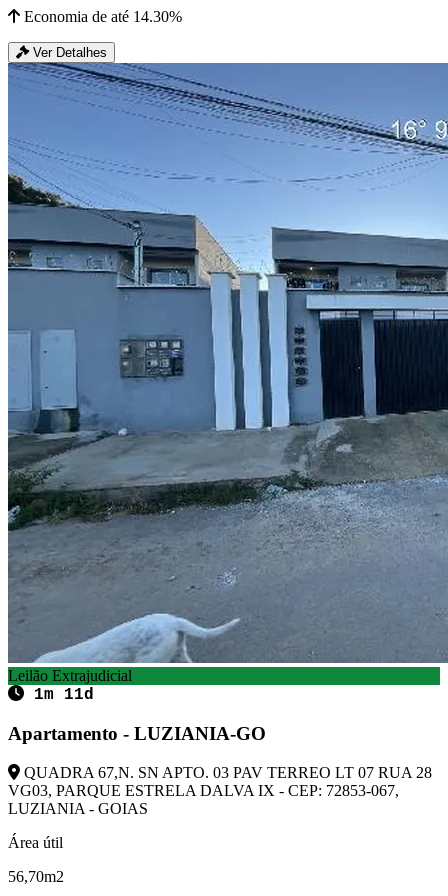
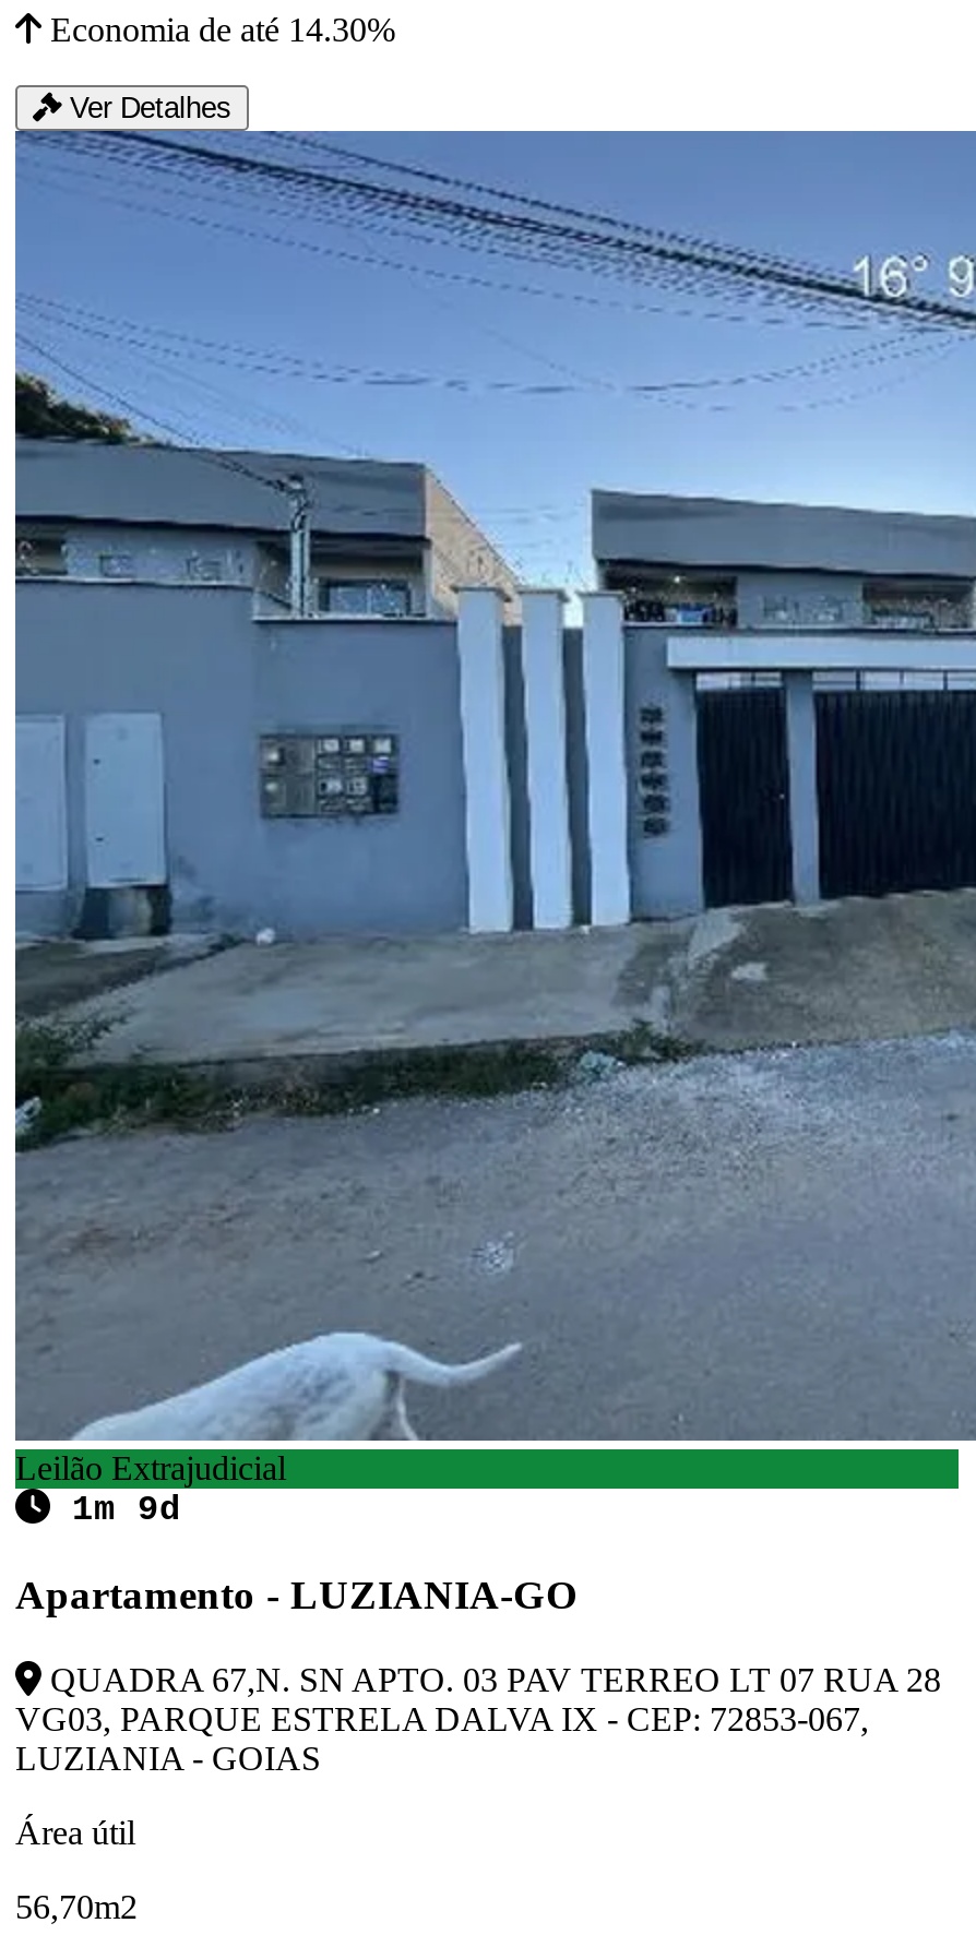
[24,686,94,704] 1m 11d -> [50,1492,181,1531] 1m 9d

